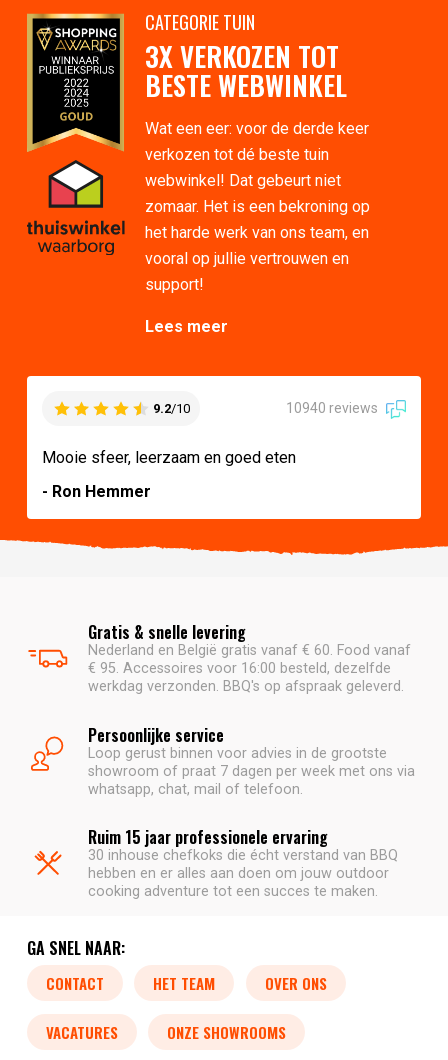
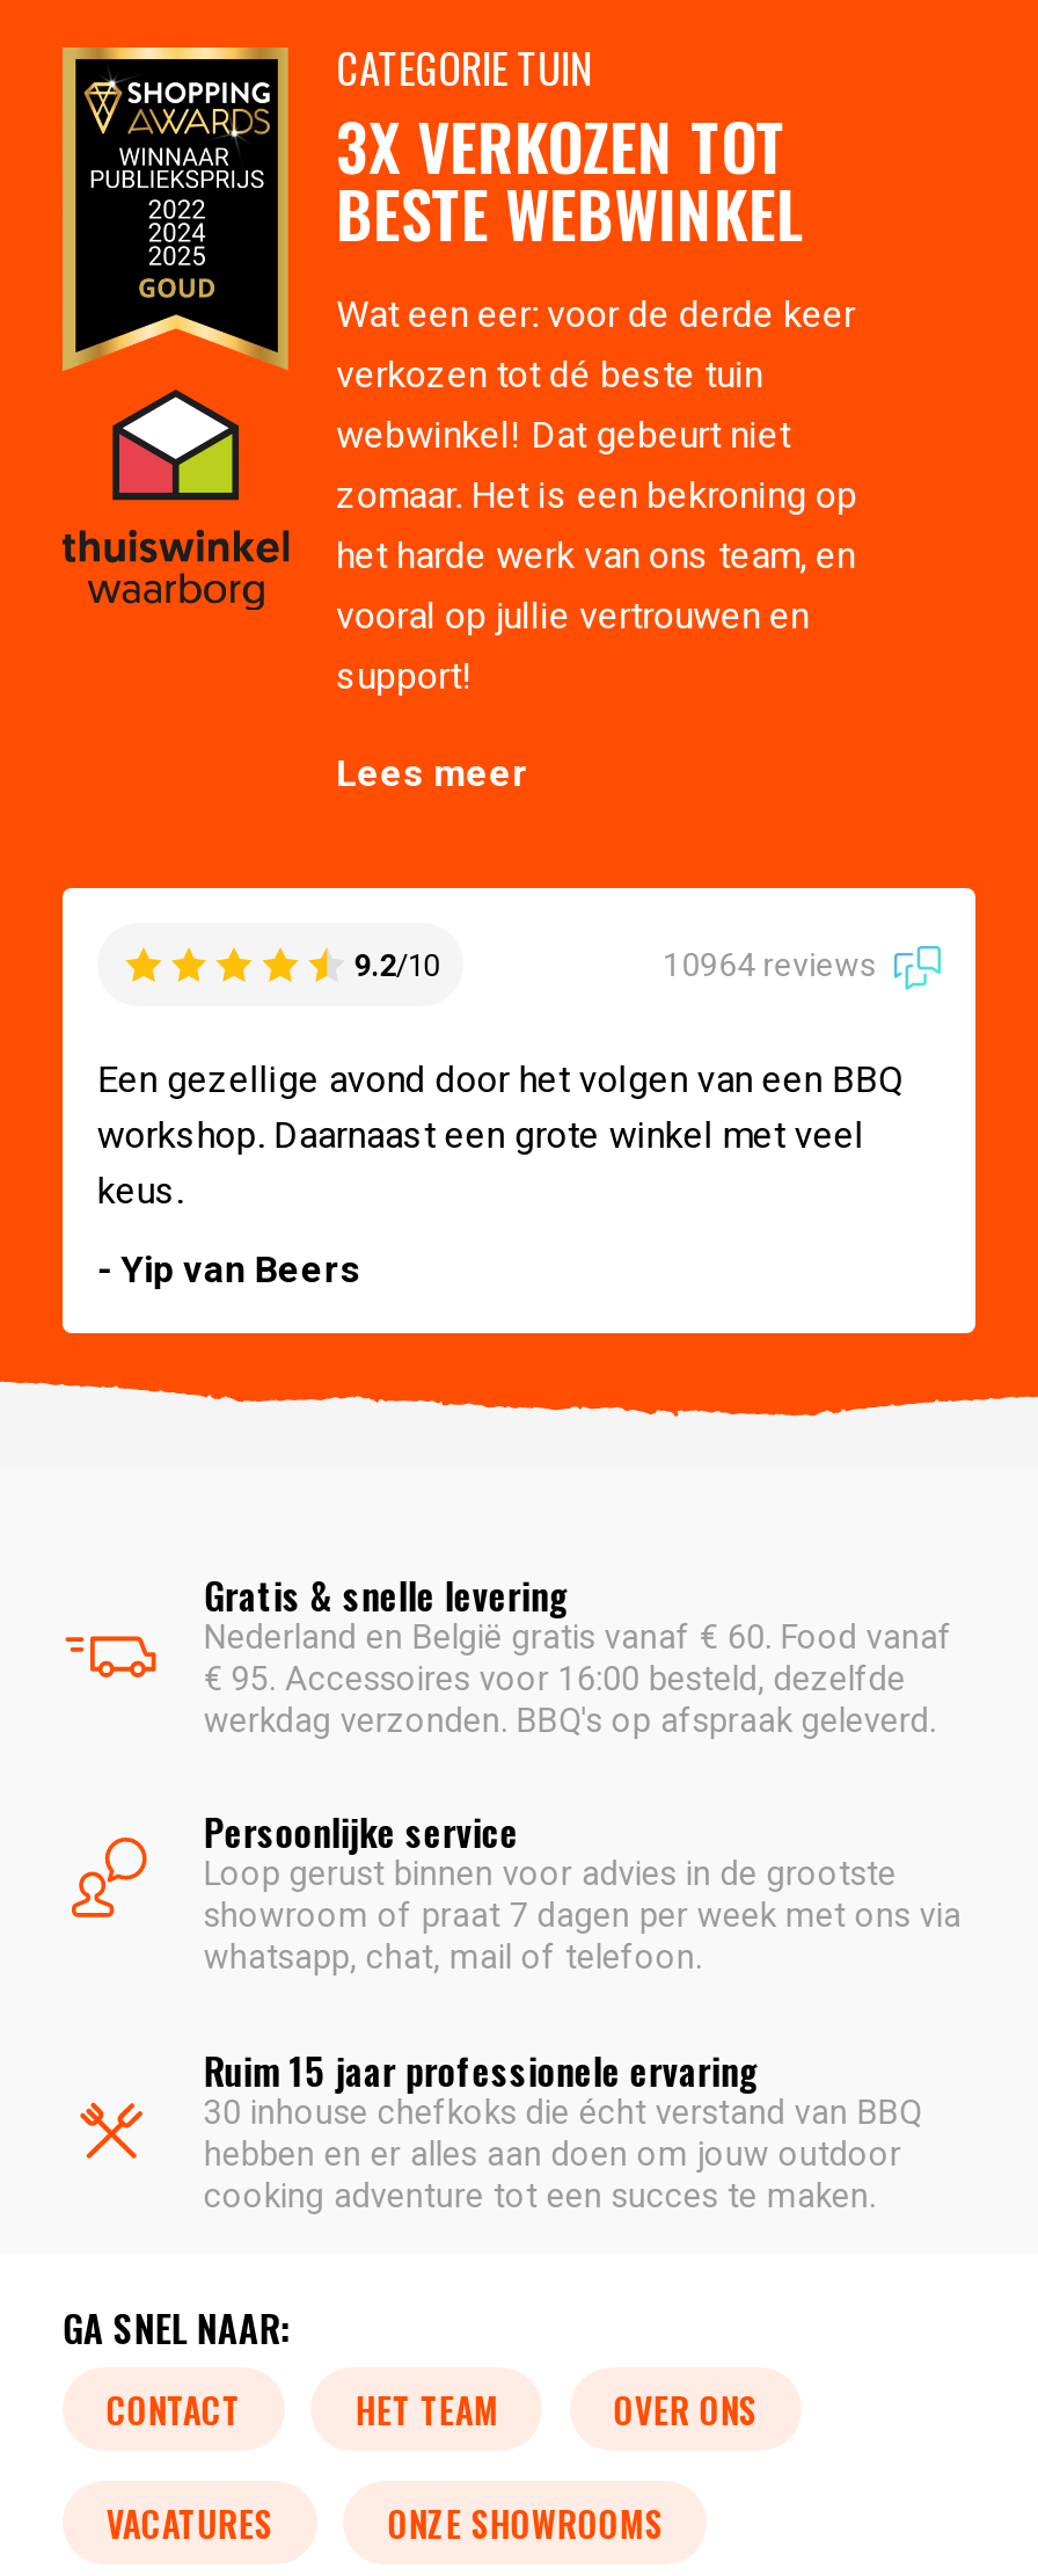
[286,400,381,416] 10940 reviews -> [663,947,883,984] 10964 reviews
[42,448,296,467] Mooie sfeer, leerzaam en goed eten -> [97,1058,903,1213] Een gezellige avond door het volgen van een BBQ | workshop. Daarnaast een grote winkel met veel | keus.
[42,482,151,501] - Ron Hemmer -> [97,1248,361,1292] - Yip van Beers

